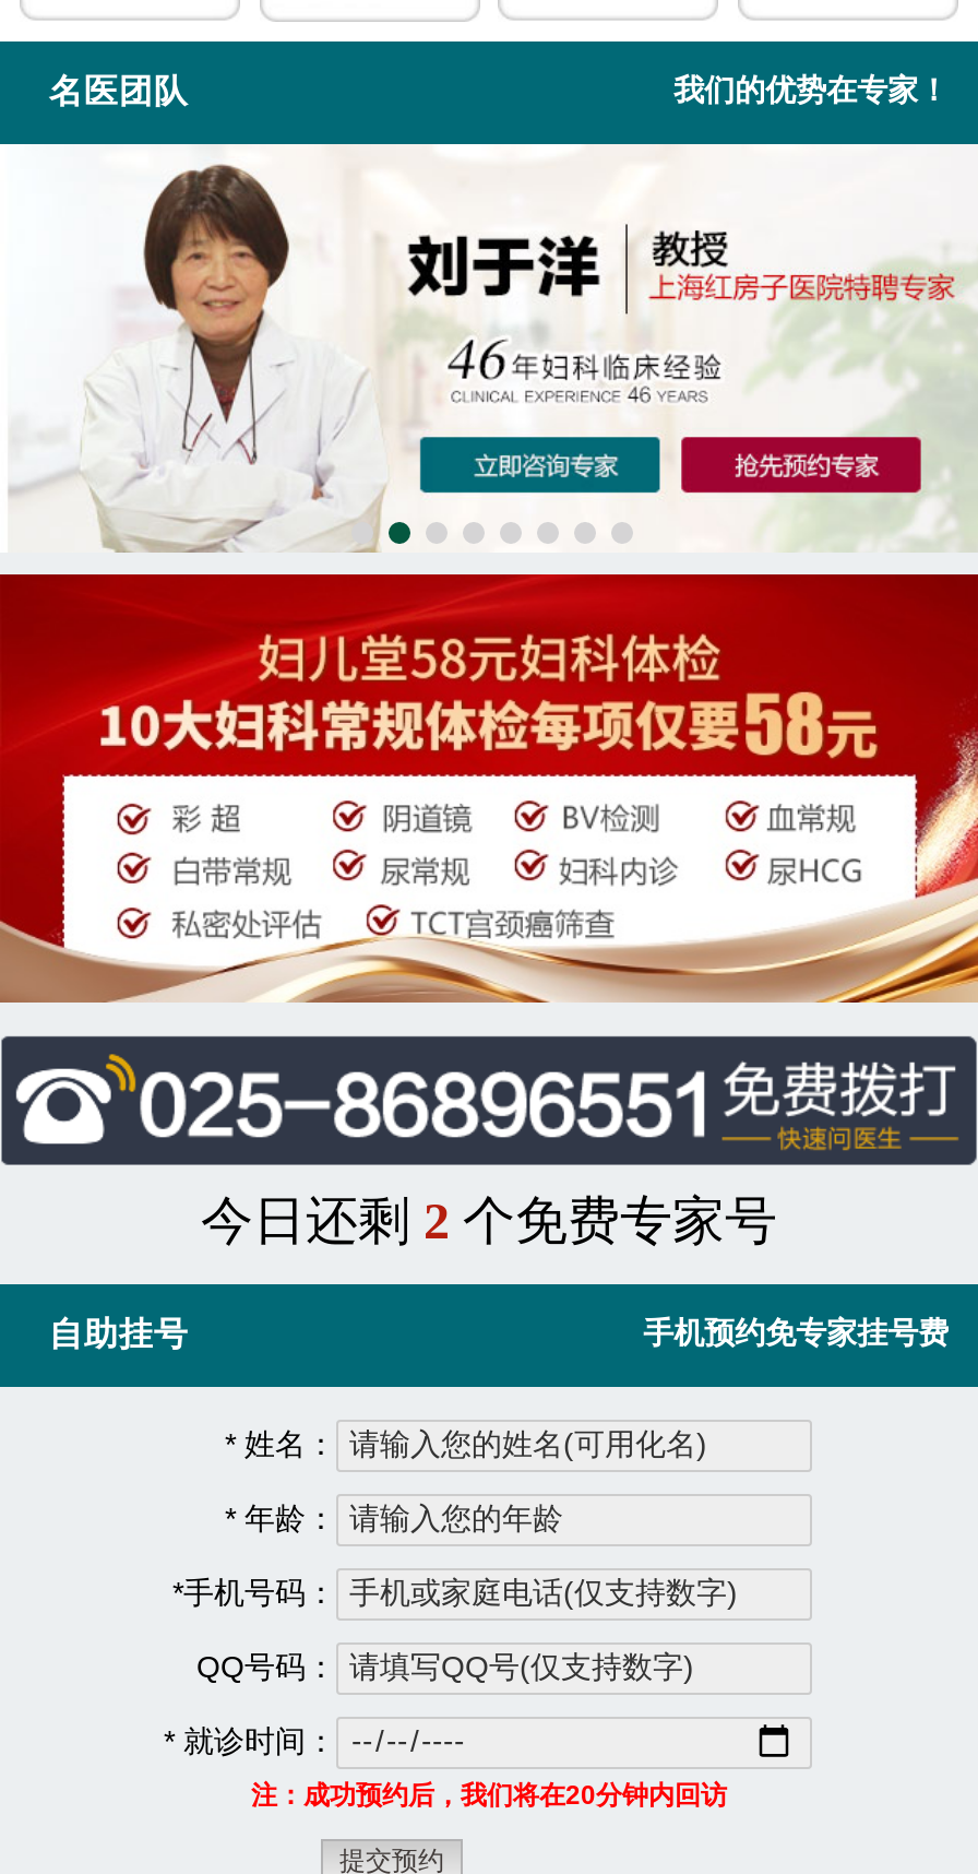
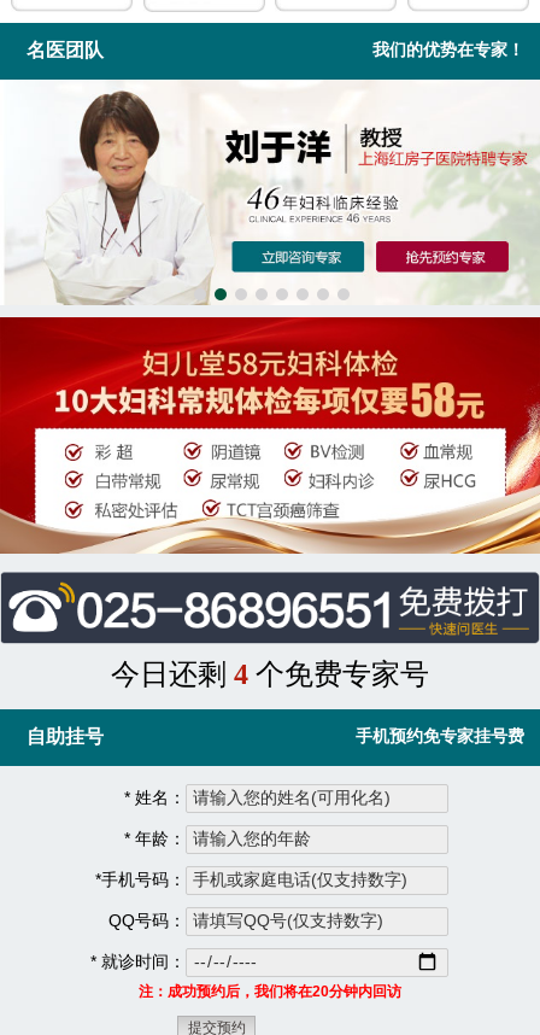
[201,1192,777,1249] 今日还剩2个免费专家号 -> [111,658,429,690] 今日还剩4个免费专家号

